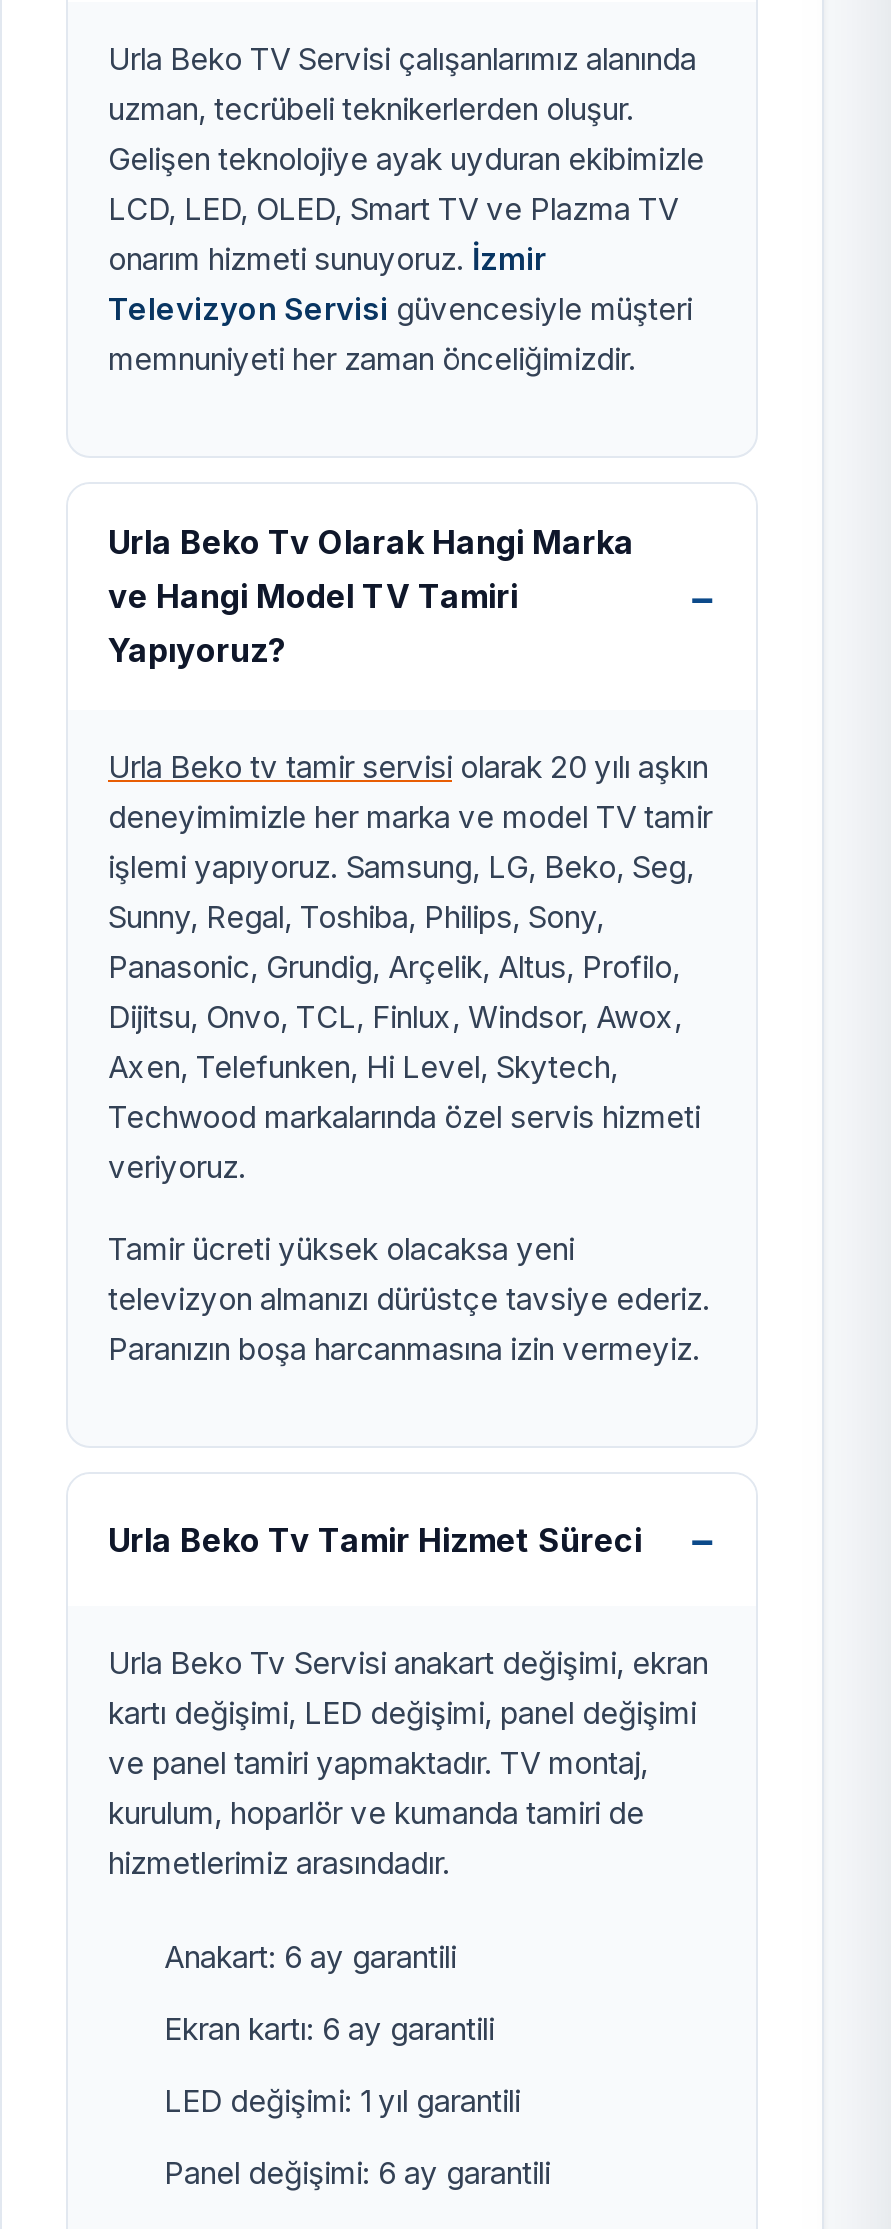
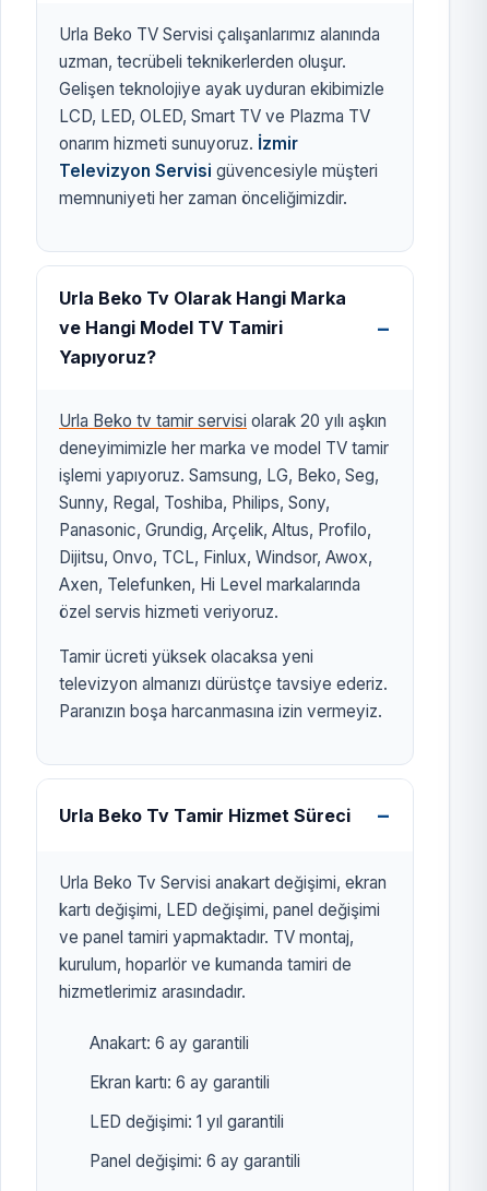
[108,1048,700,1186] Axen, Telefunken, Hi Level, Skytech, | Techwood markalarında özel servis hizmeti | veriyoruz. -> [59,574,360,622] Axen, Telefunken, Hi Level markalarında | özel servis hizmeti veriyoruz.

